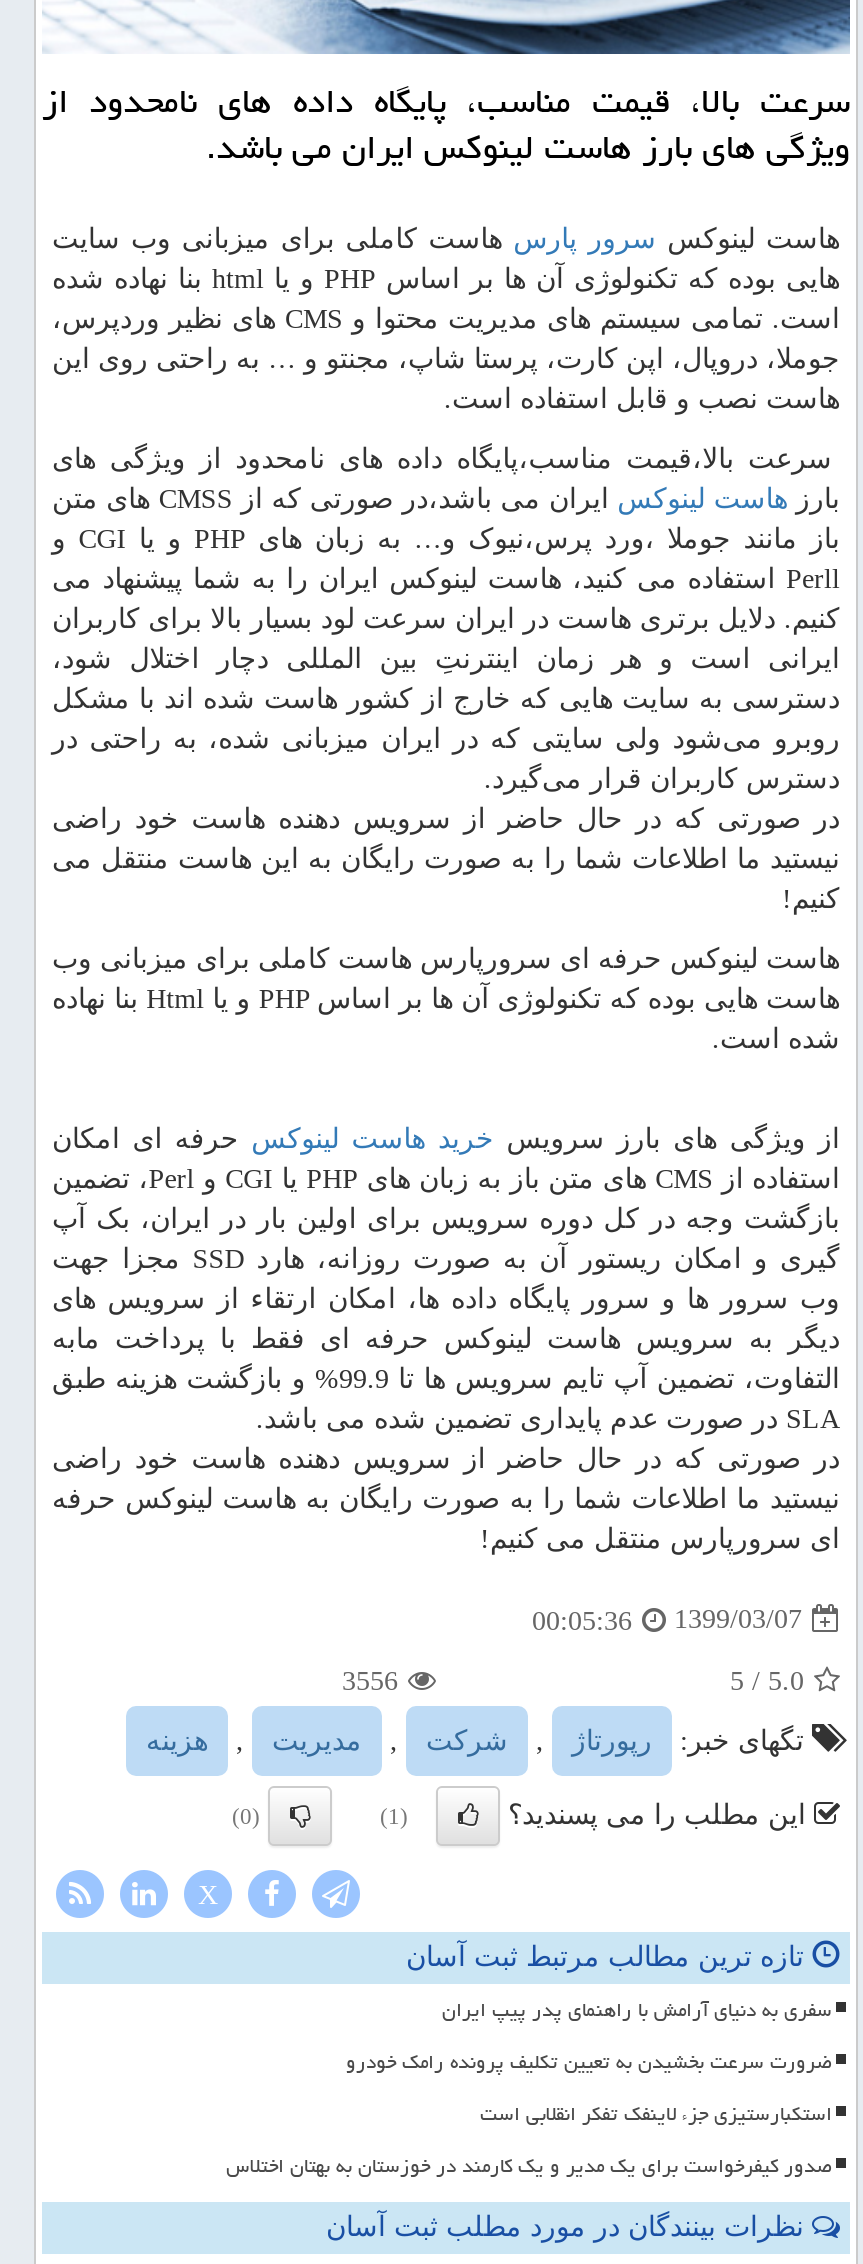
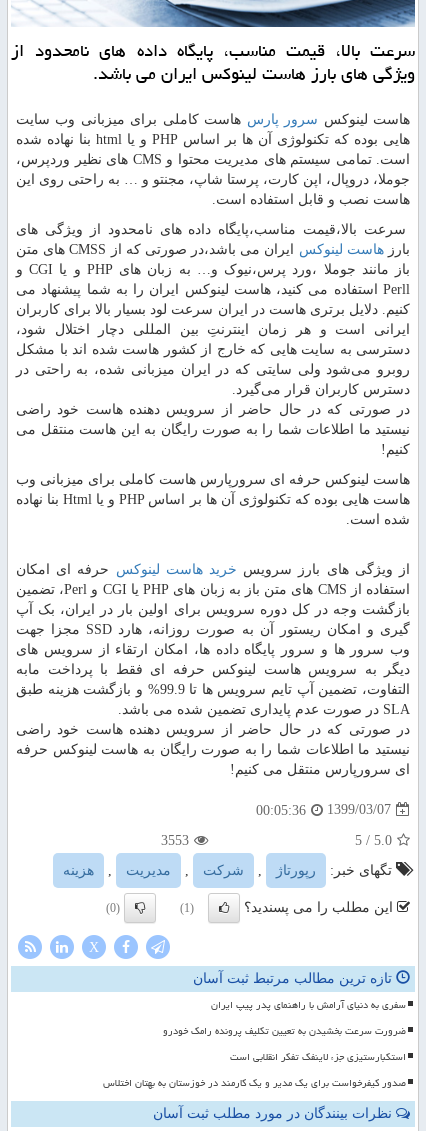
[342,1666,398,1696] 3556 -> [161,833,189,848] 3553

